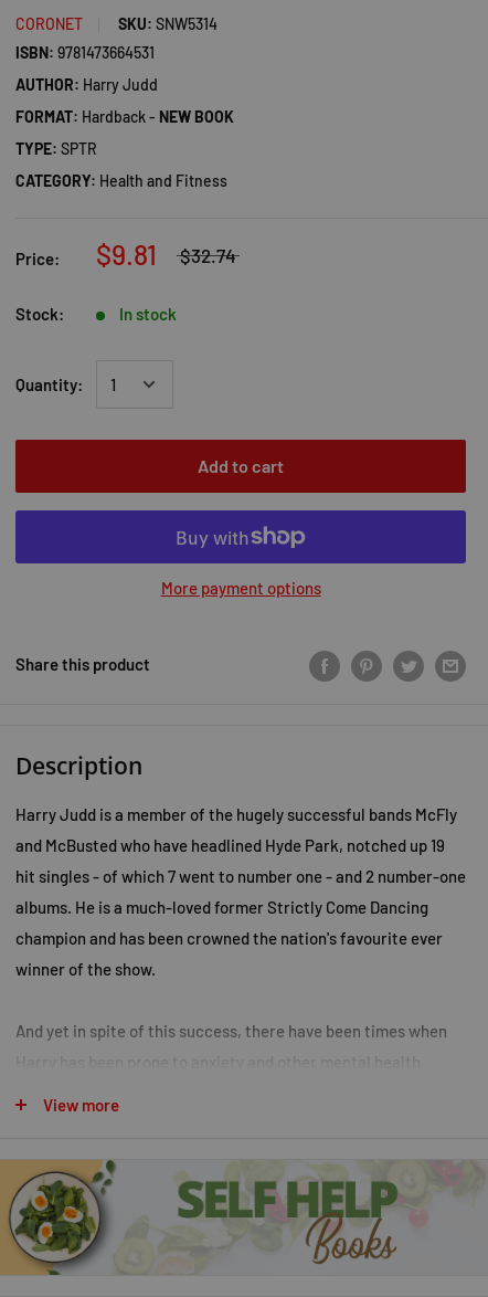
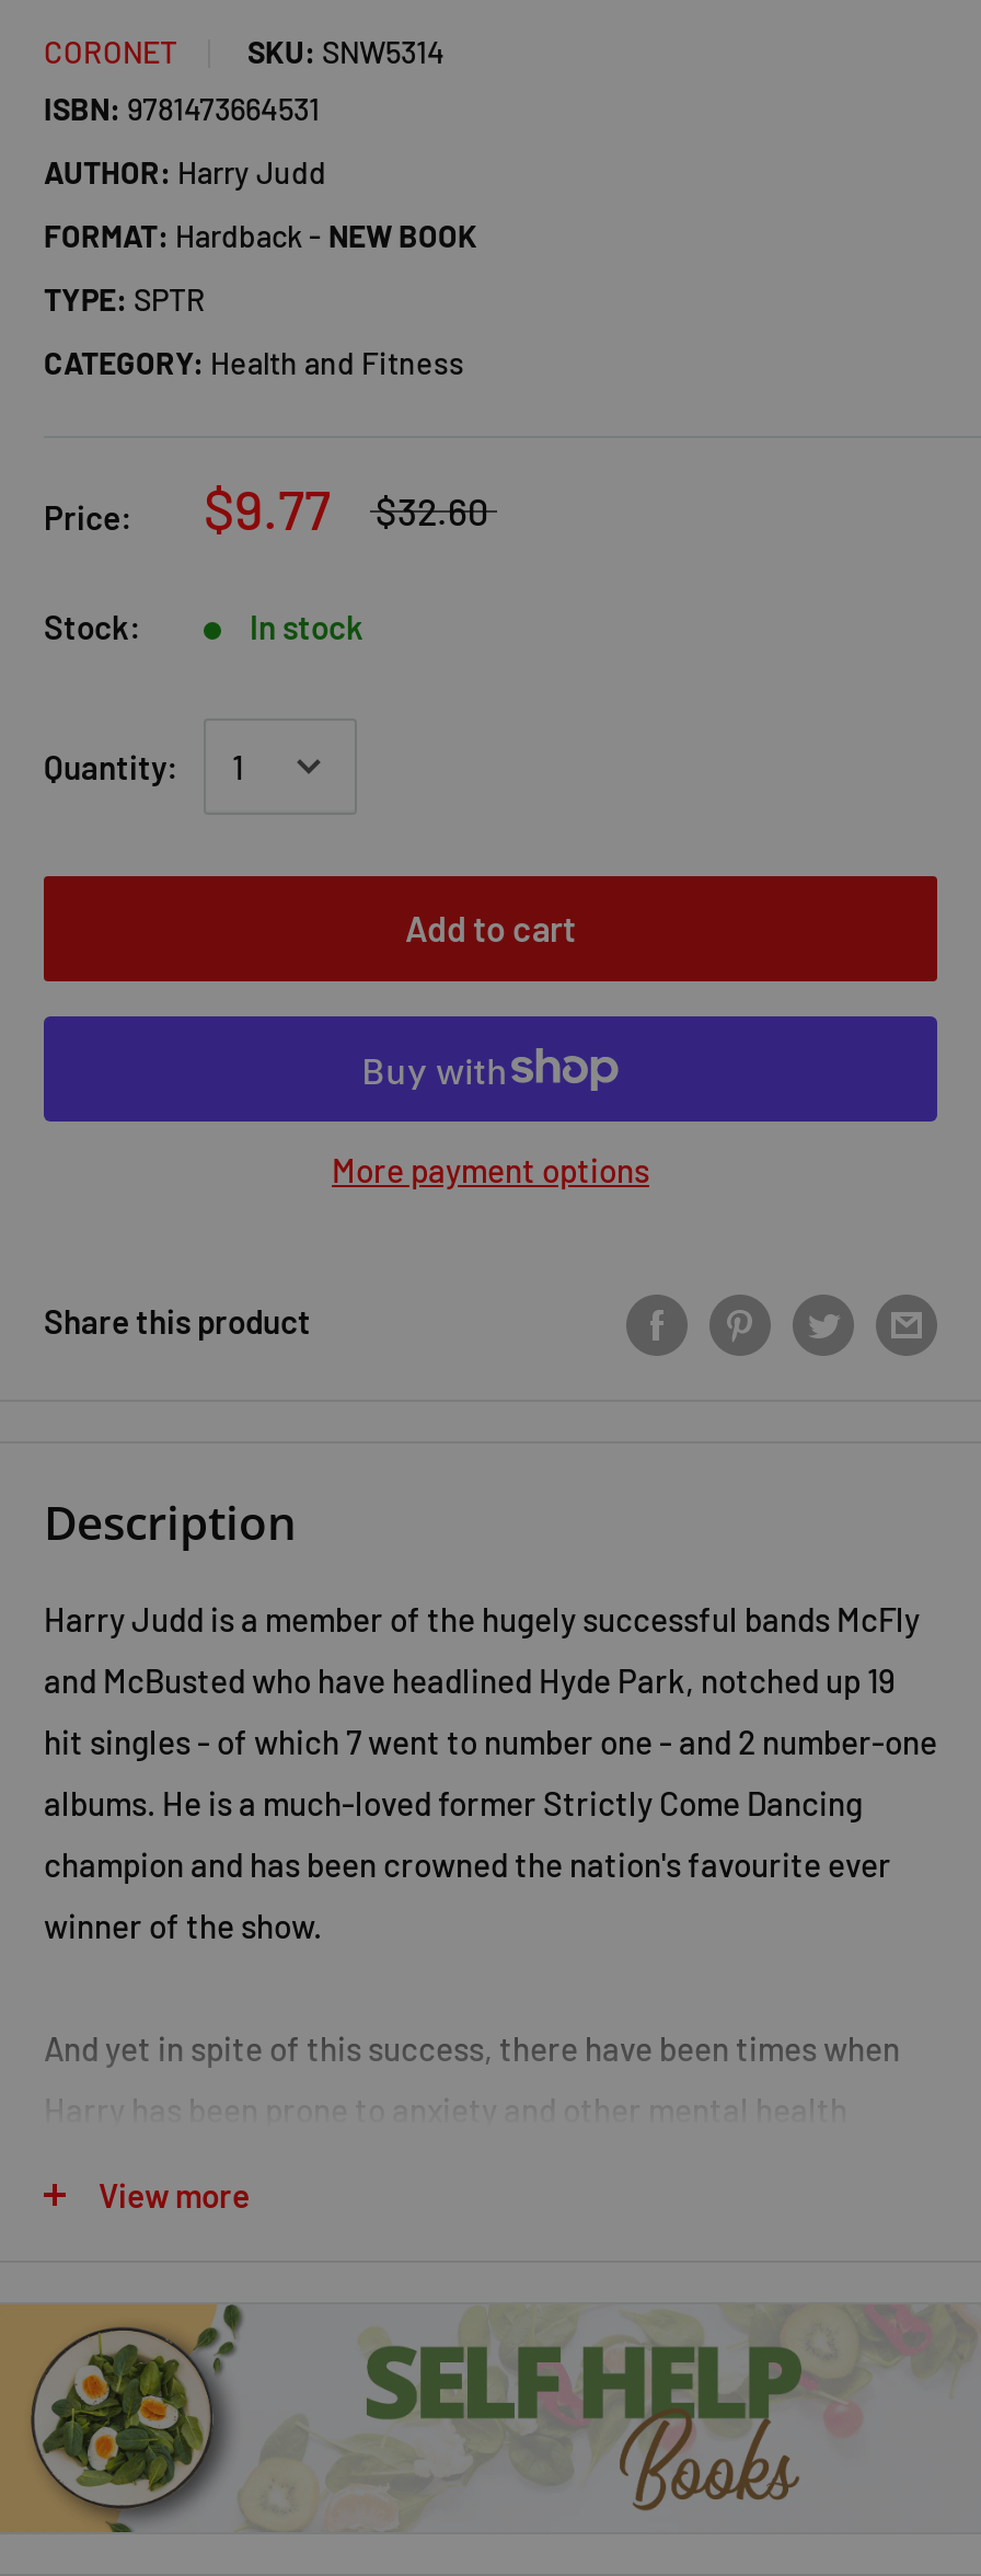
[96,238,157,271] $9.81 -> [204,476,331,542] $9.77
[179,244,236,267] $32.74 -> [376,489,489,533] $32.60

